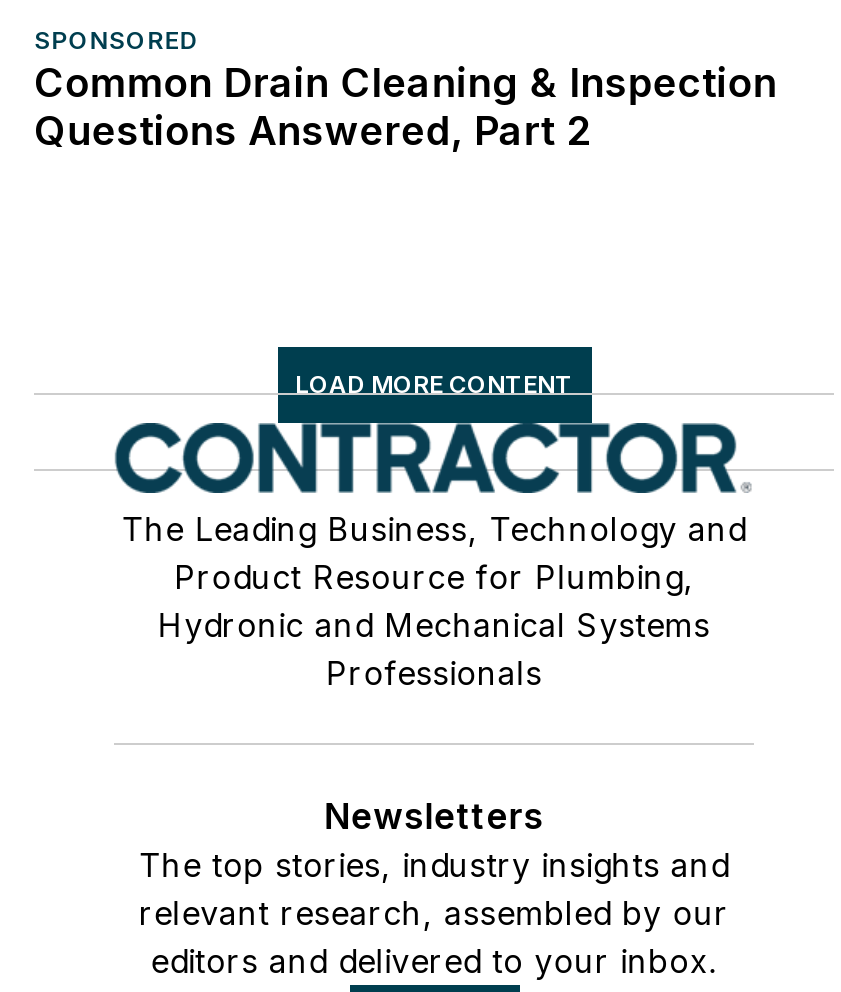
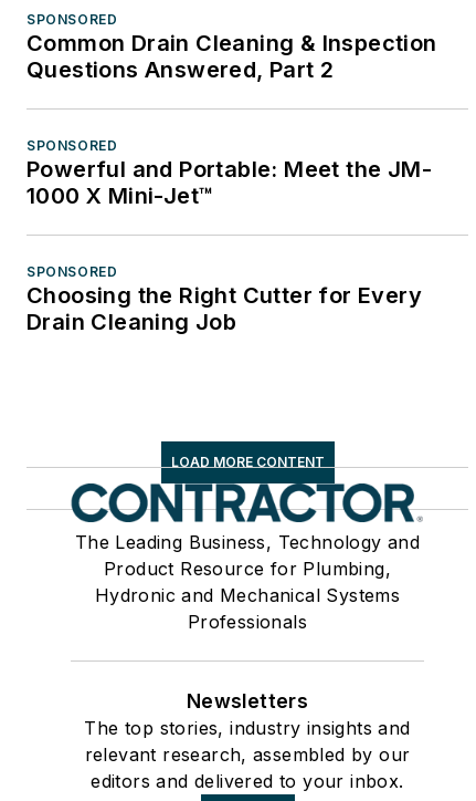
none -> [27,137,432,335] SPONSORED | Powerful and Portable: Meet the JM- | 1000 X Mini-Jet™ | SPONSORED | Choosing the Right Cutter for Every | Drain Cleaning Job

